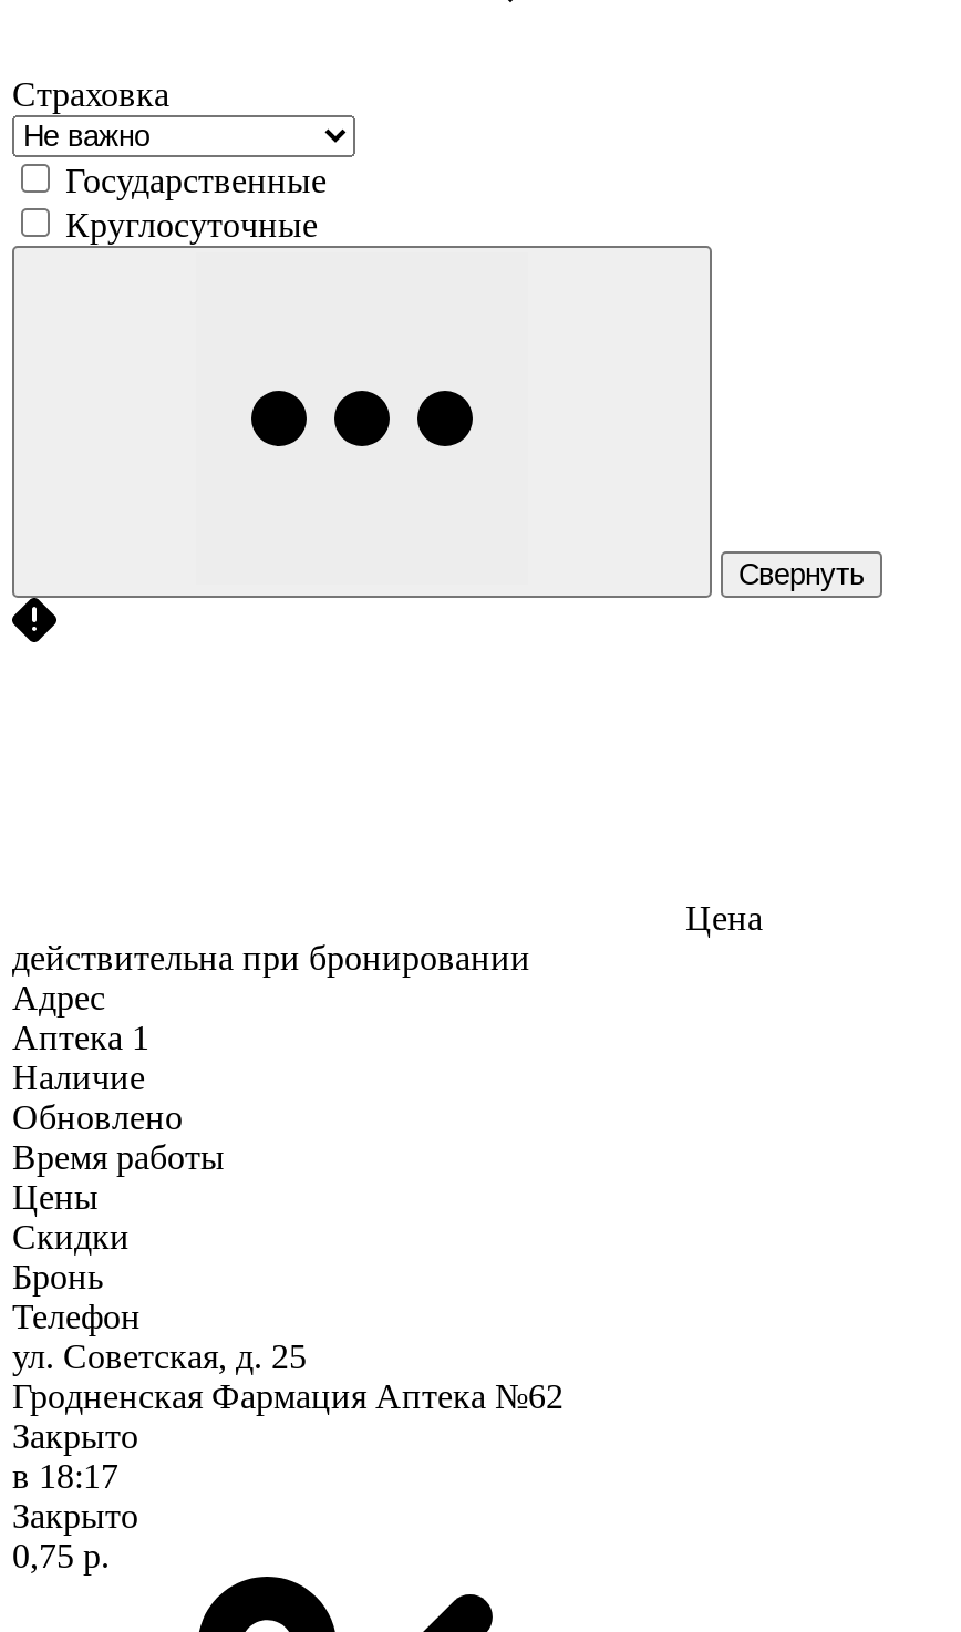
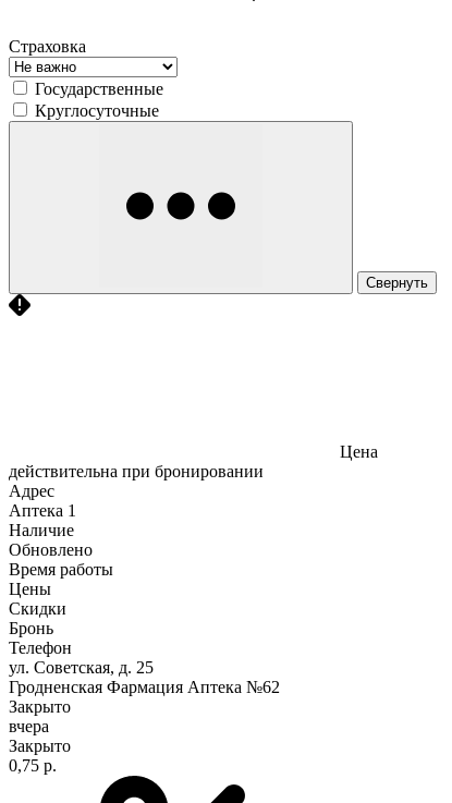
[12,1457,118,1494] в 18:17 -> [9,717,49,735] вчера

